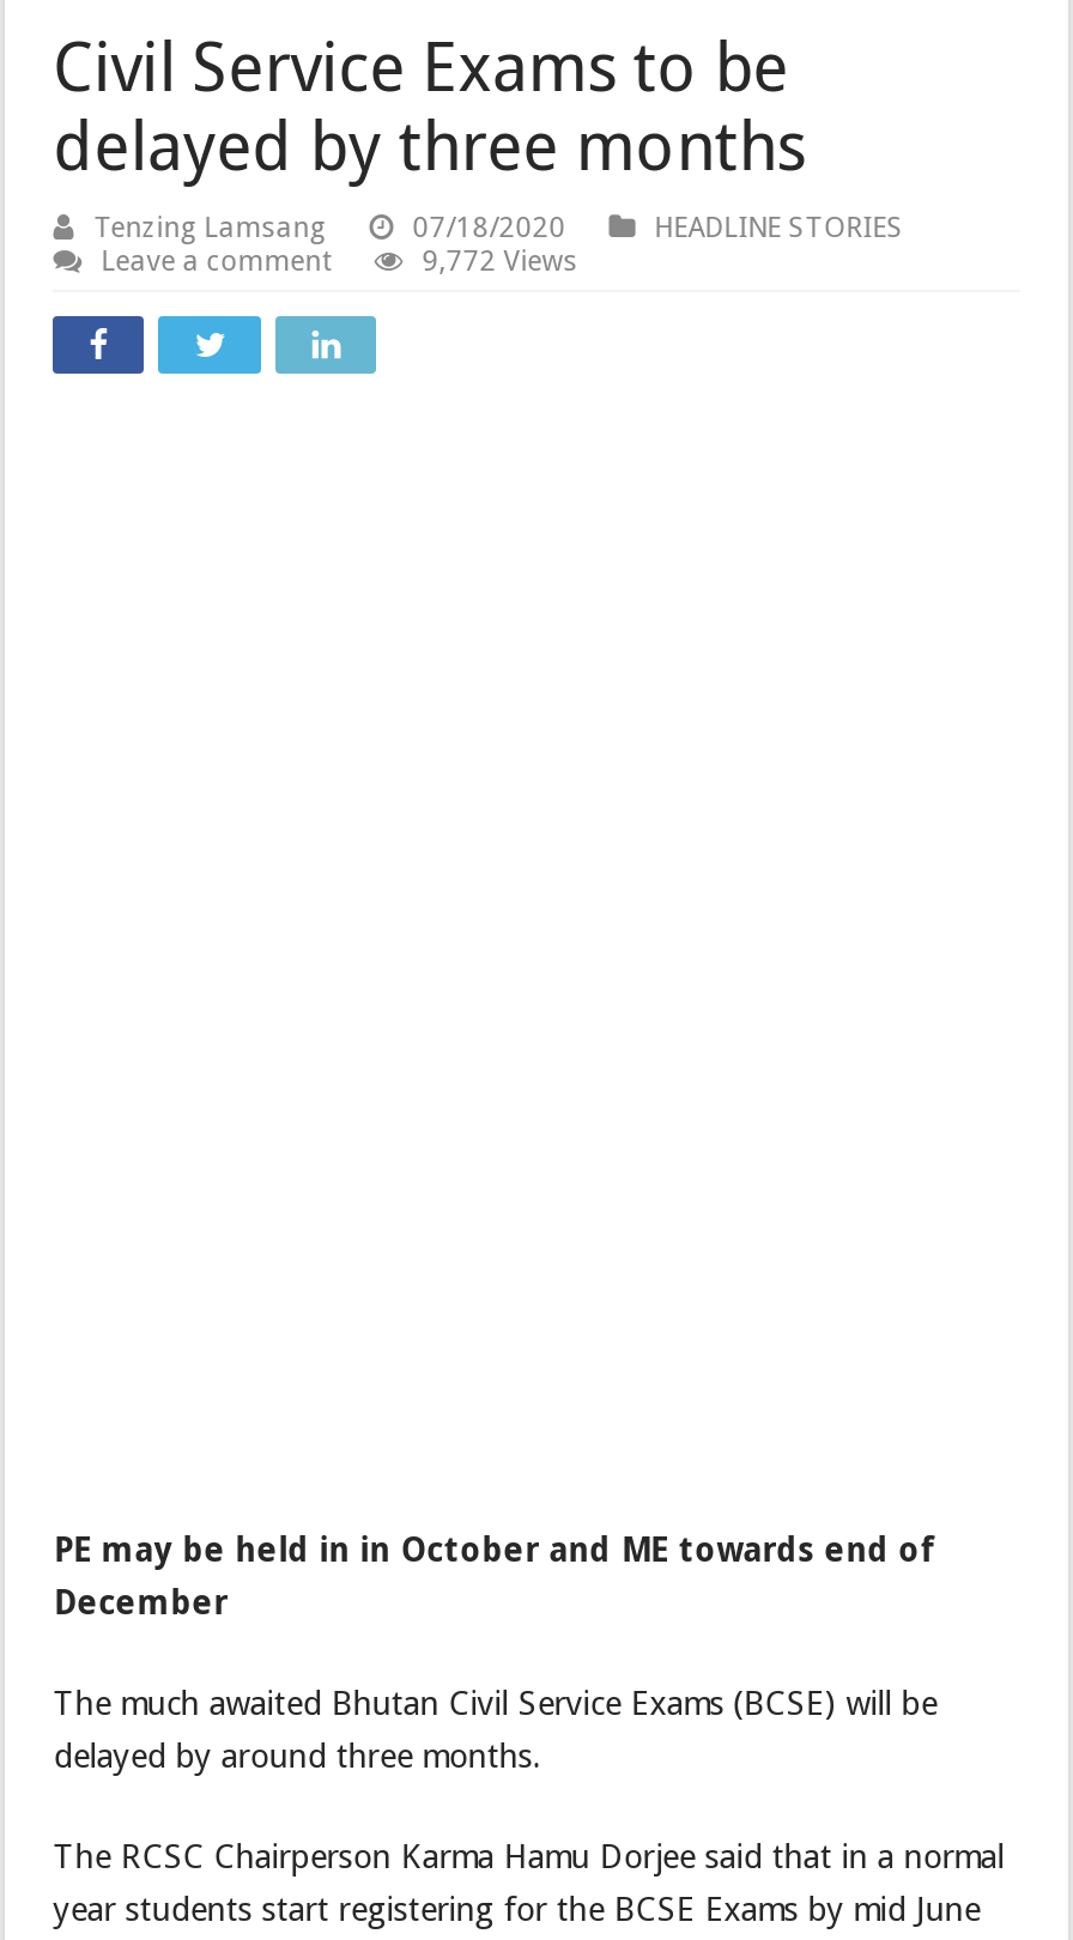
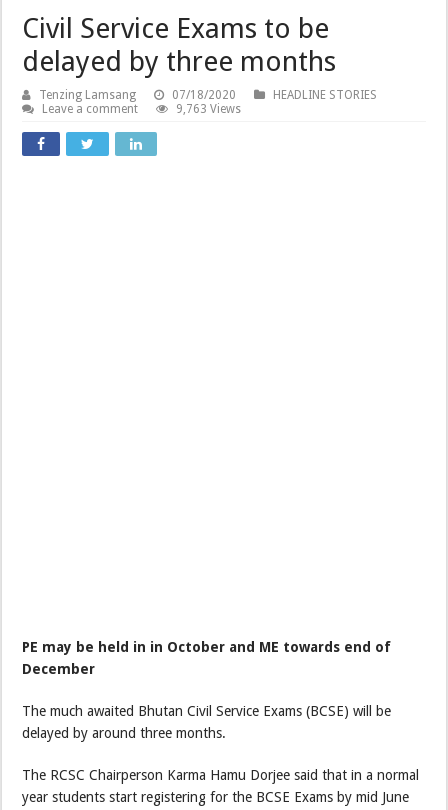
[422,245,578,278] 9,772 Views -> [176,102,241,116] 9,763 Views

